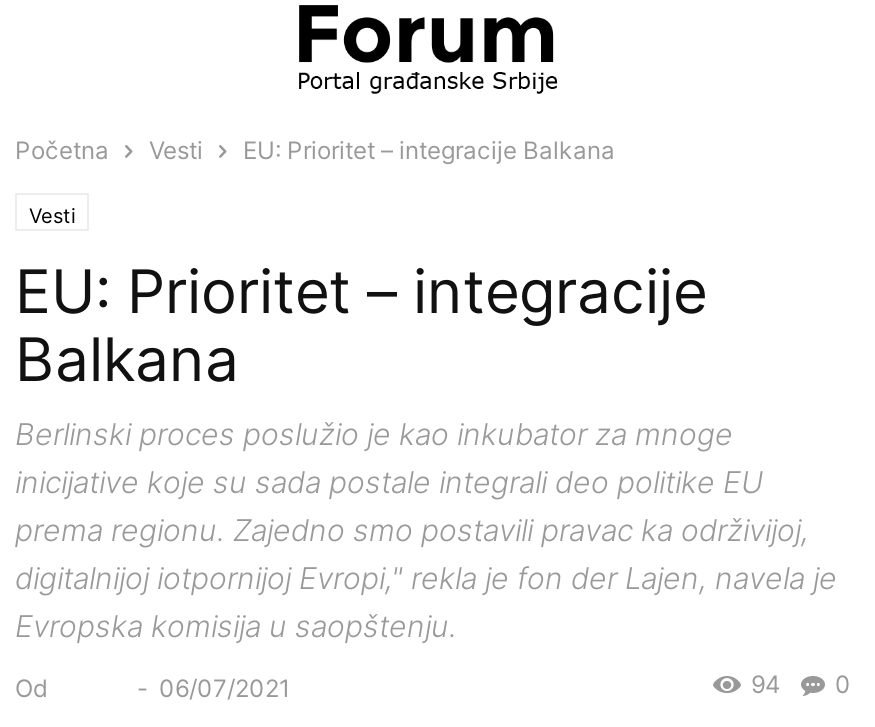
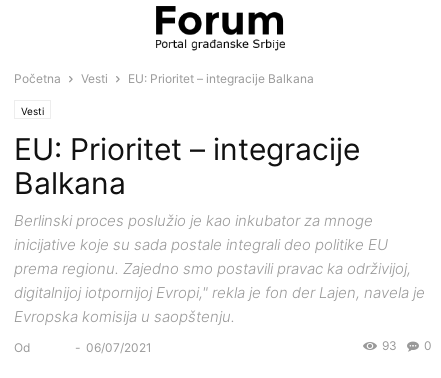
[751,669,851,699] 94 0 -> [382,338,432,353] 93 0

